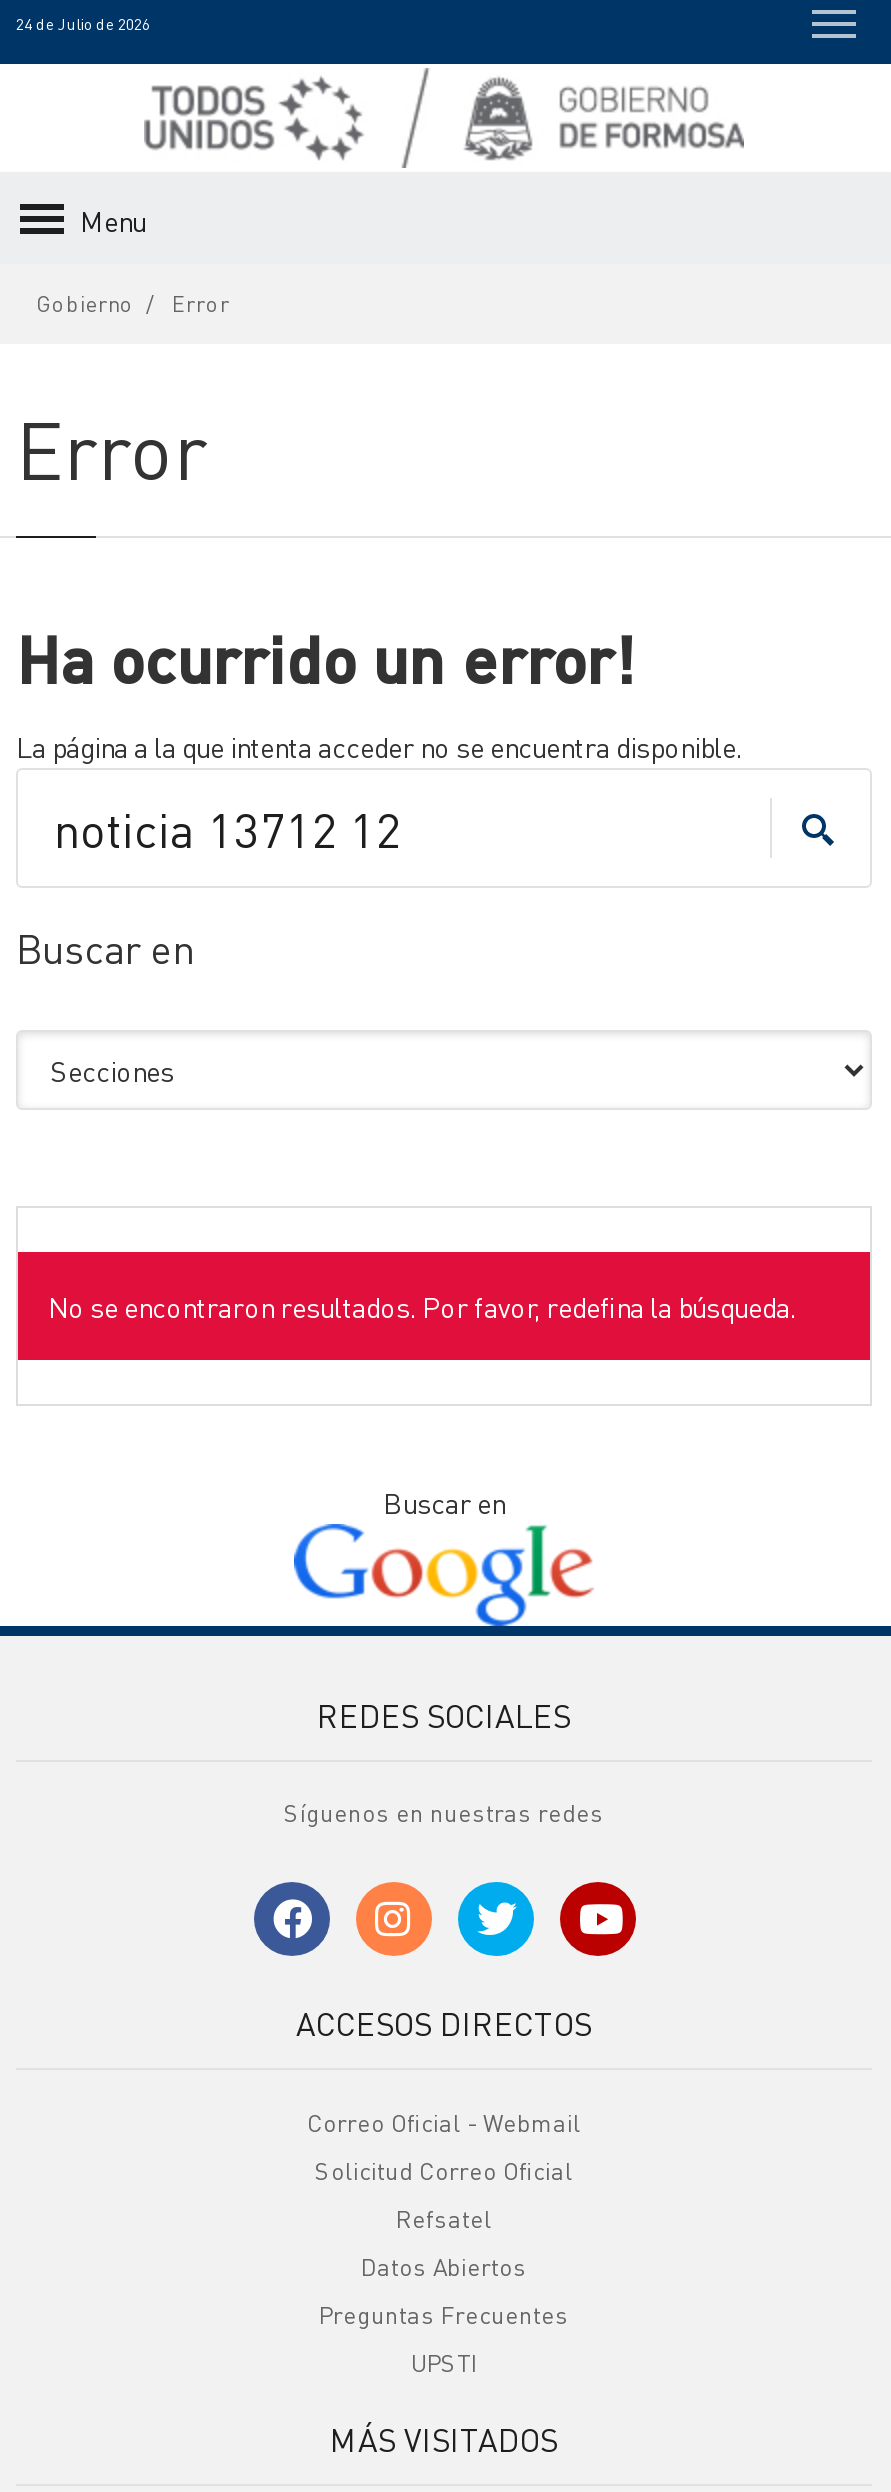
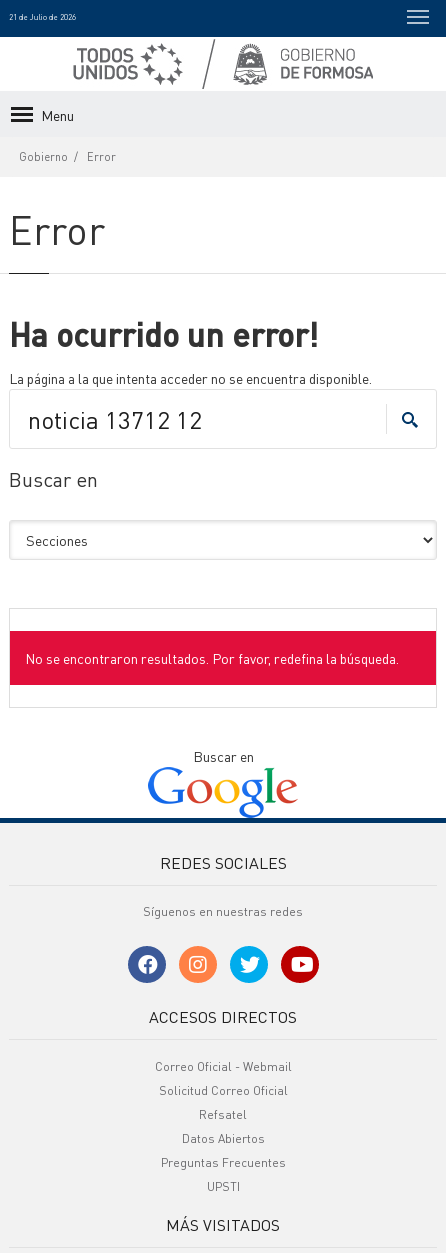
[16,14,150,34] 24 de Julio de 2026 -> [9,12,76,22] 21 de Julio de 2026

